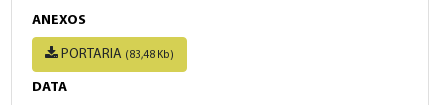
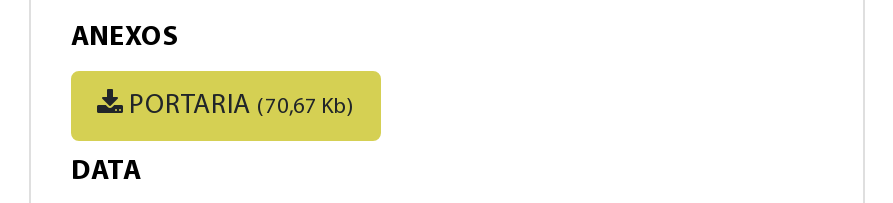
[58,47,174,62] PORTARIA (83,48 Kb) -> [123,91,355,121] PORTARIA (70,67 Kb)

